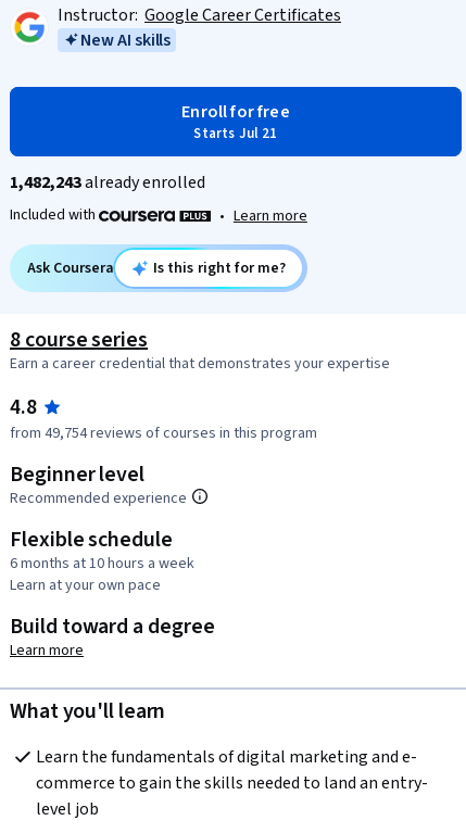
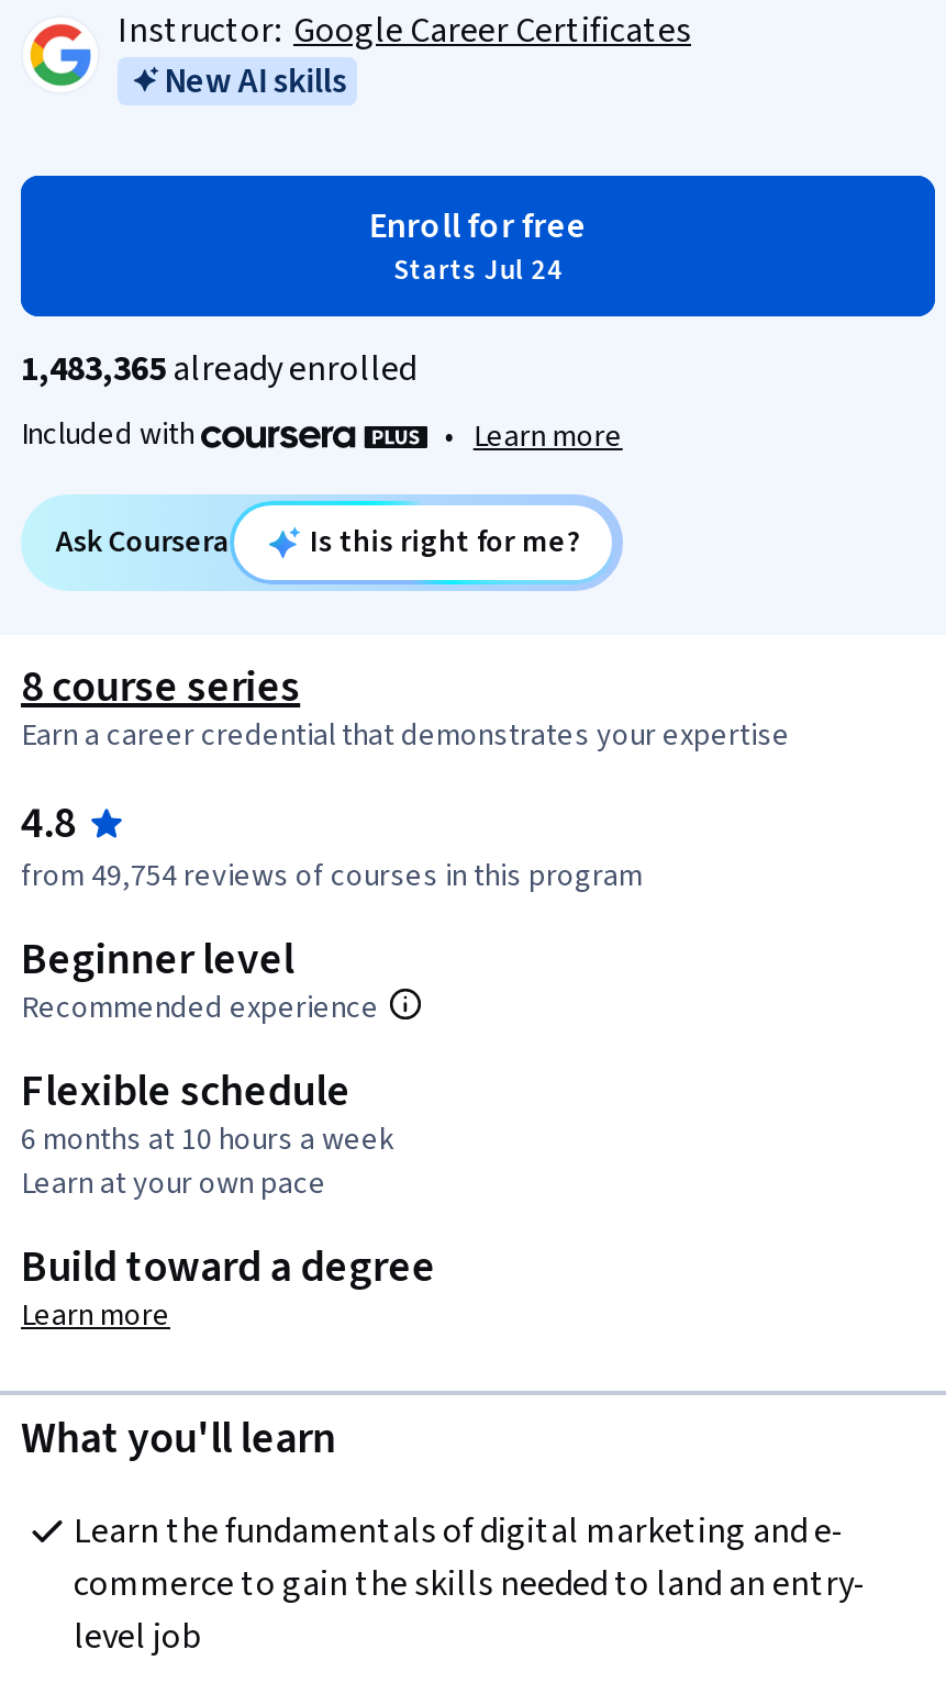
[194,124,278,143] Starts Jul 21 -> [393,250,563,290] Starts Jul 24
[10,171,205,194] 1,482,243 already enrolled -> [21,345,416,393] 1,483,365 already enrolled

